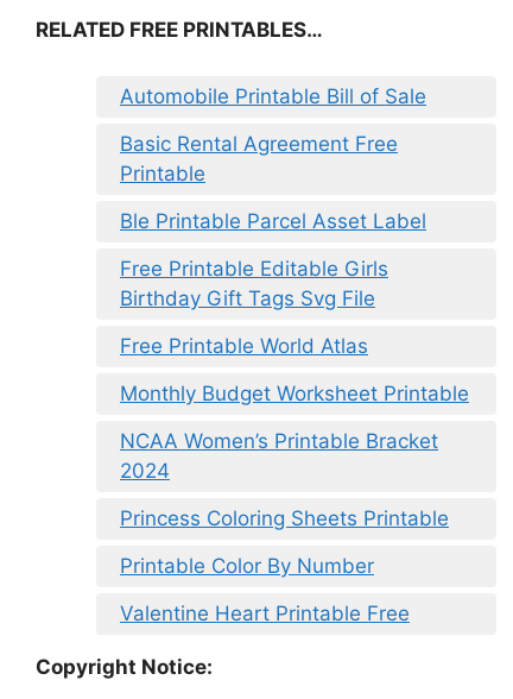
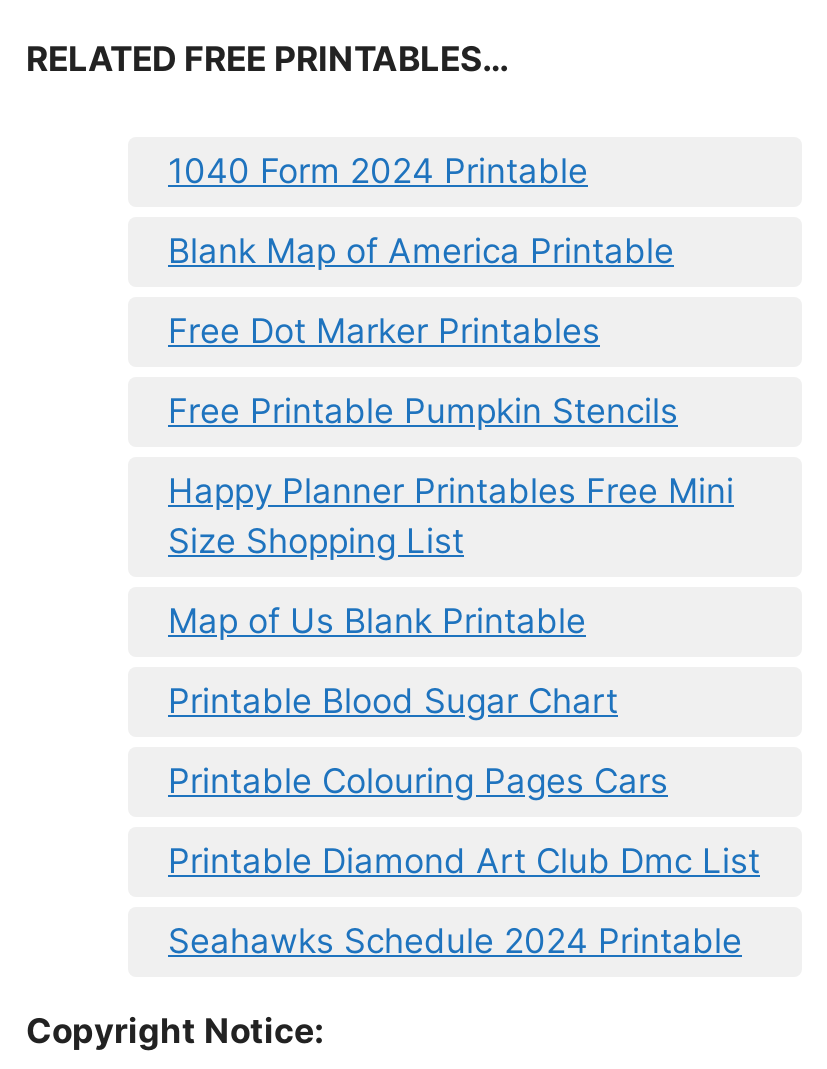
[120,84,426,108] Automobile Printable Bill of Sale -> [168,150,588,190] 1040 Form 2024 Printable
[120,131,398,185] Basic Rental Agreement Free | Printable -> [168,230,674,270] Blank Map of America Printable
[120,209,426,233] Ble Printable Parcel Asset Label -> [168,310,600,350] Free Dot Marker Printables
[120,256,388,310] Free Printable Editable Girls | Birthday Gift Tags Svg File -> [168,390,678,430] Free Printable Pumpkin Stencils
[120,334,368,357] Free Printable World Atlas -> [168,470,734,560] Happy Planner Printables Free Mini | Size Shopping List
[120,381,469,405] Monthly Budget Worksheet Printable -> [168,600,586,640] Map of Us Blank Printable
[120,429,438,482] NCAA Women’s Printable Bracket | 2024 -> [168,680,618,720] Printable Blood Sugar Chart
[120,506,449,530] Princess Coloring Sheets Printable -> [168,760,668,800] Printable Colouring Pages Cars
[120,553,374,577] Printable Color By Number -> [168,840,760,880] Printable Diamond Art Club Dmc List
[120,601,410,625] Valentine Heart Printable Free -> [168,920,742,960] Seahawks Schedule 2024 Printable

